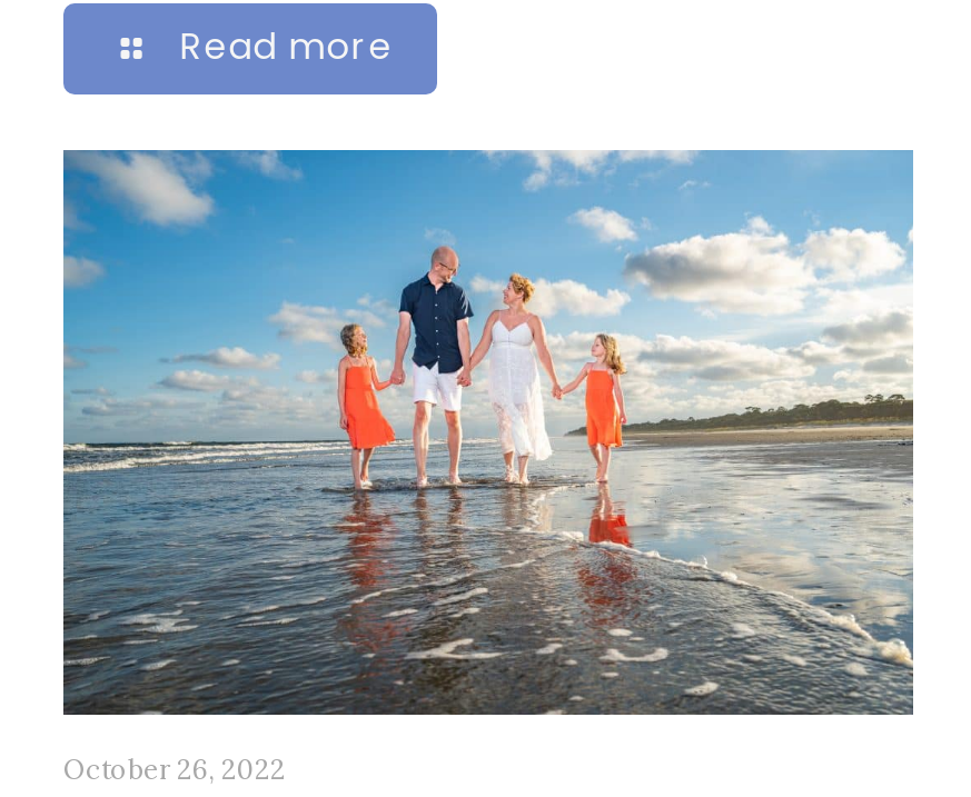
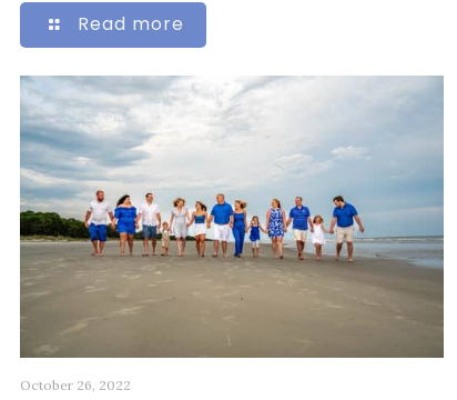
[61,148,915,717] [image] -> [19,76,444,358] [image]

